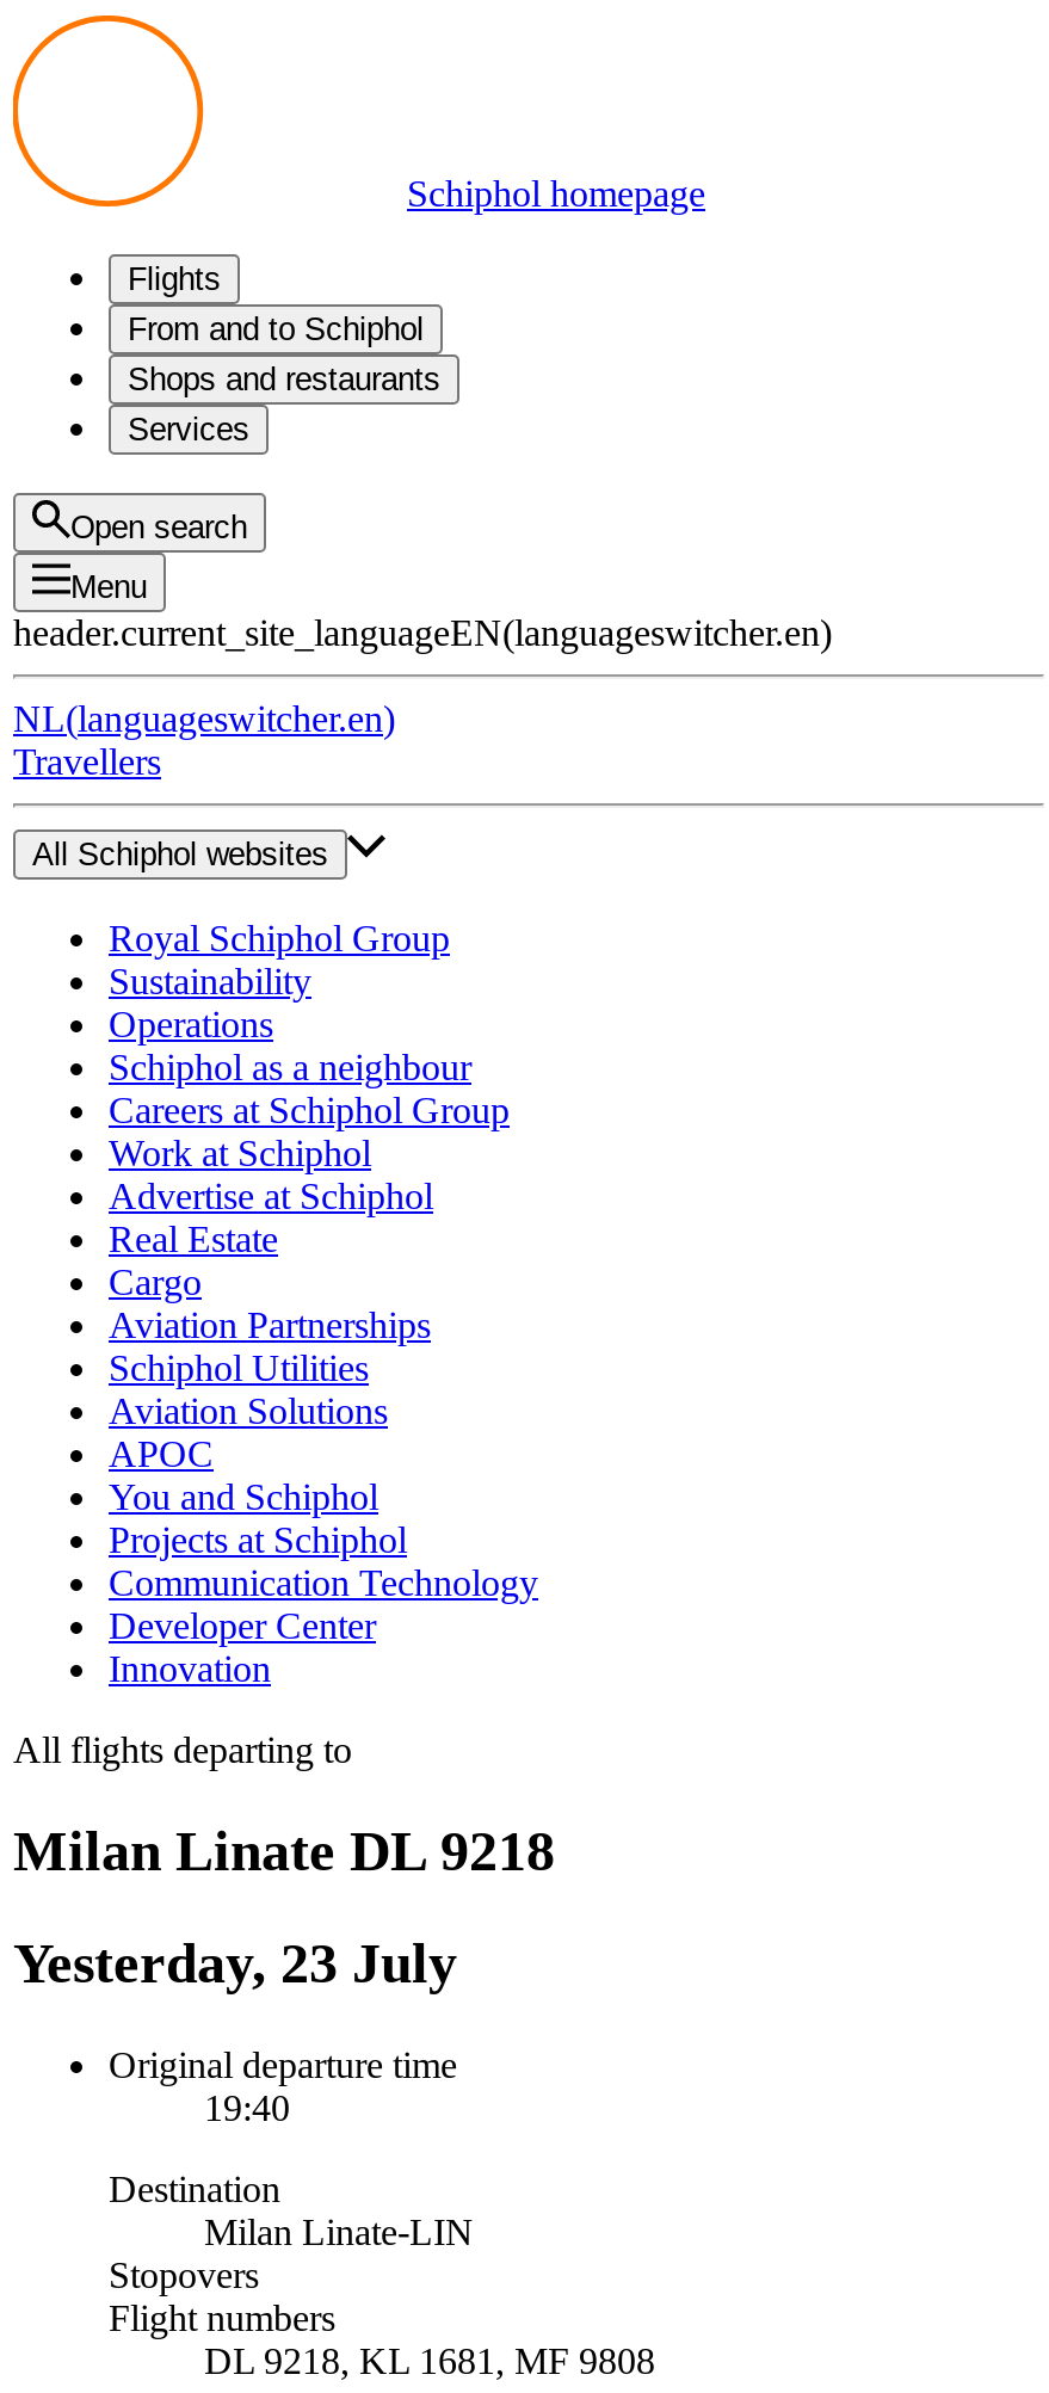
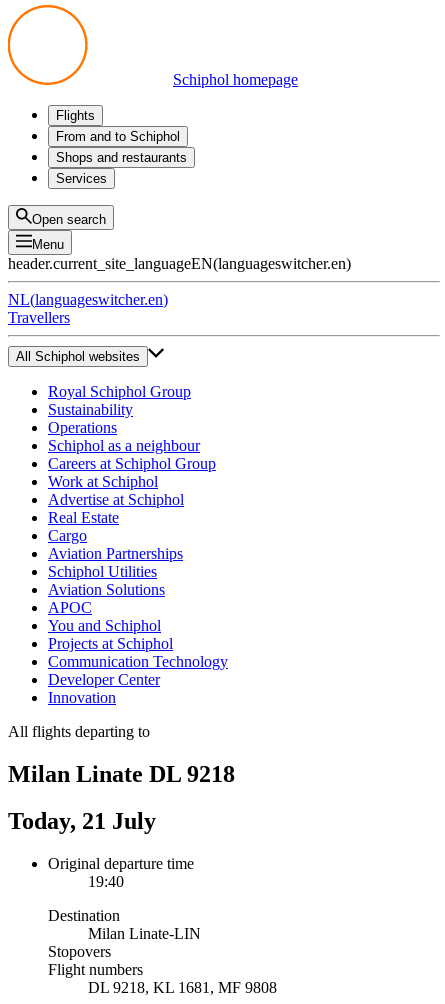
[13,1932,457,1994] Yesterday, 23 July -> [8,808,156,834] Today, 21 July

